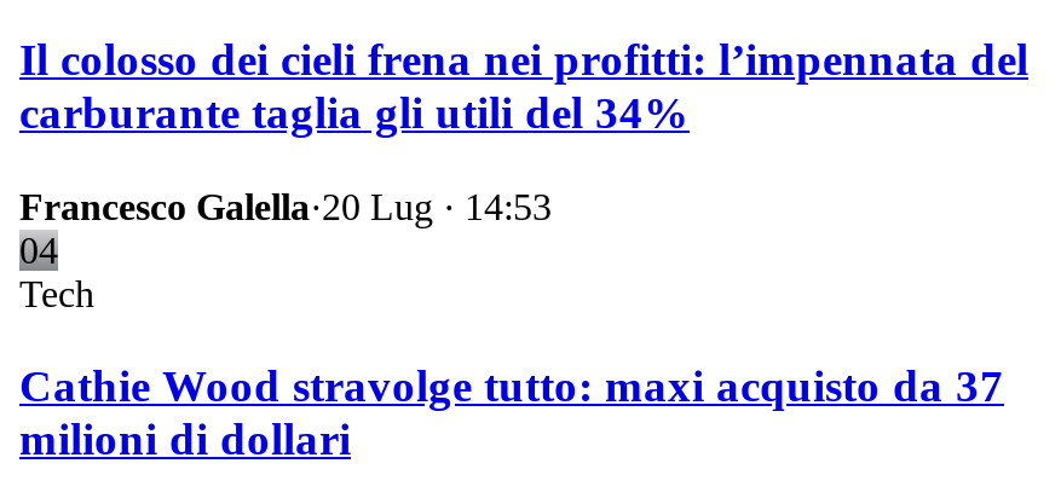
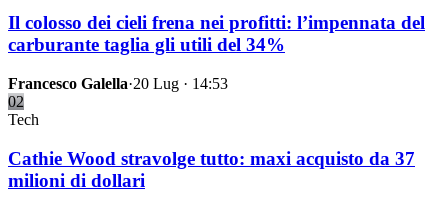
[19,229,58,271] 04 -> [8,93,24,110] 02

